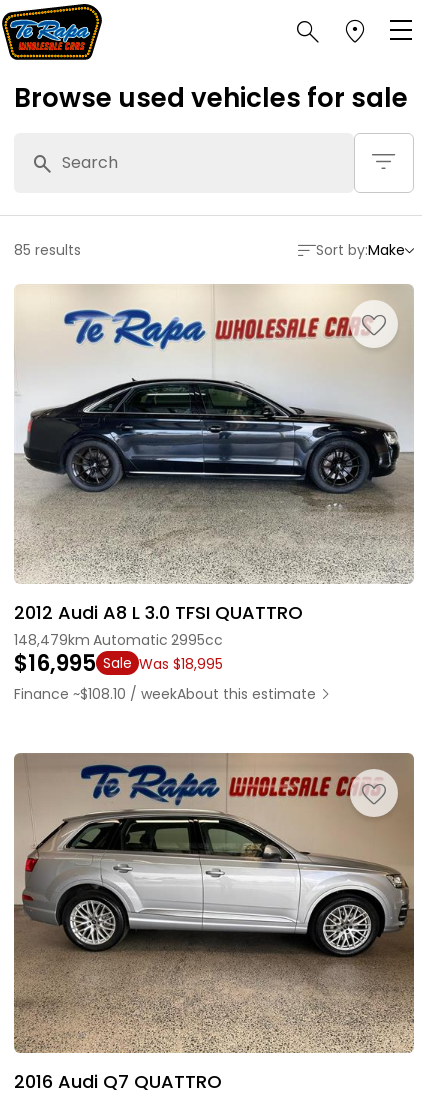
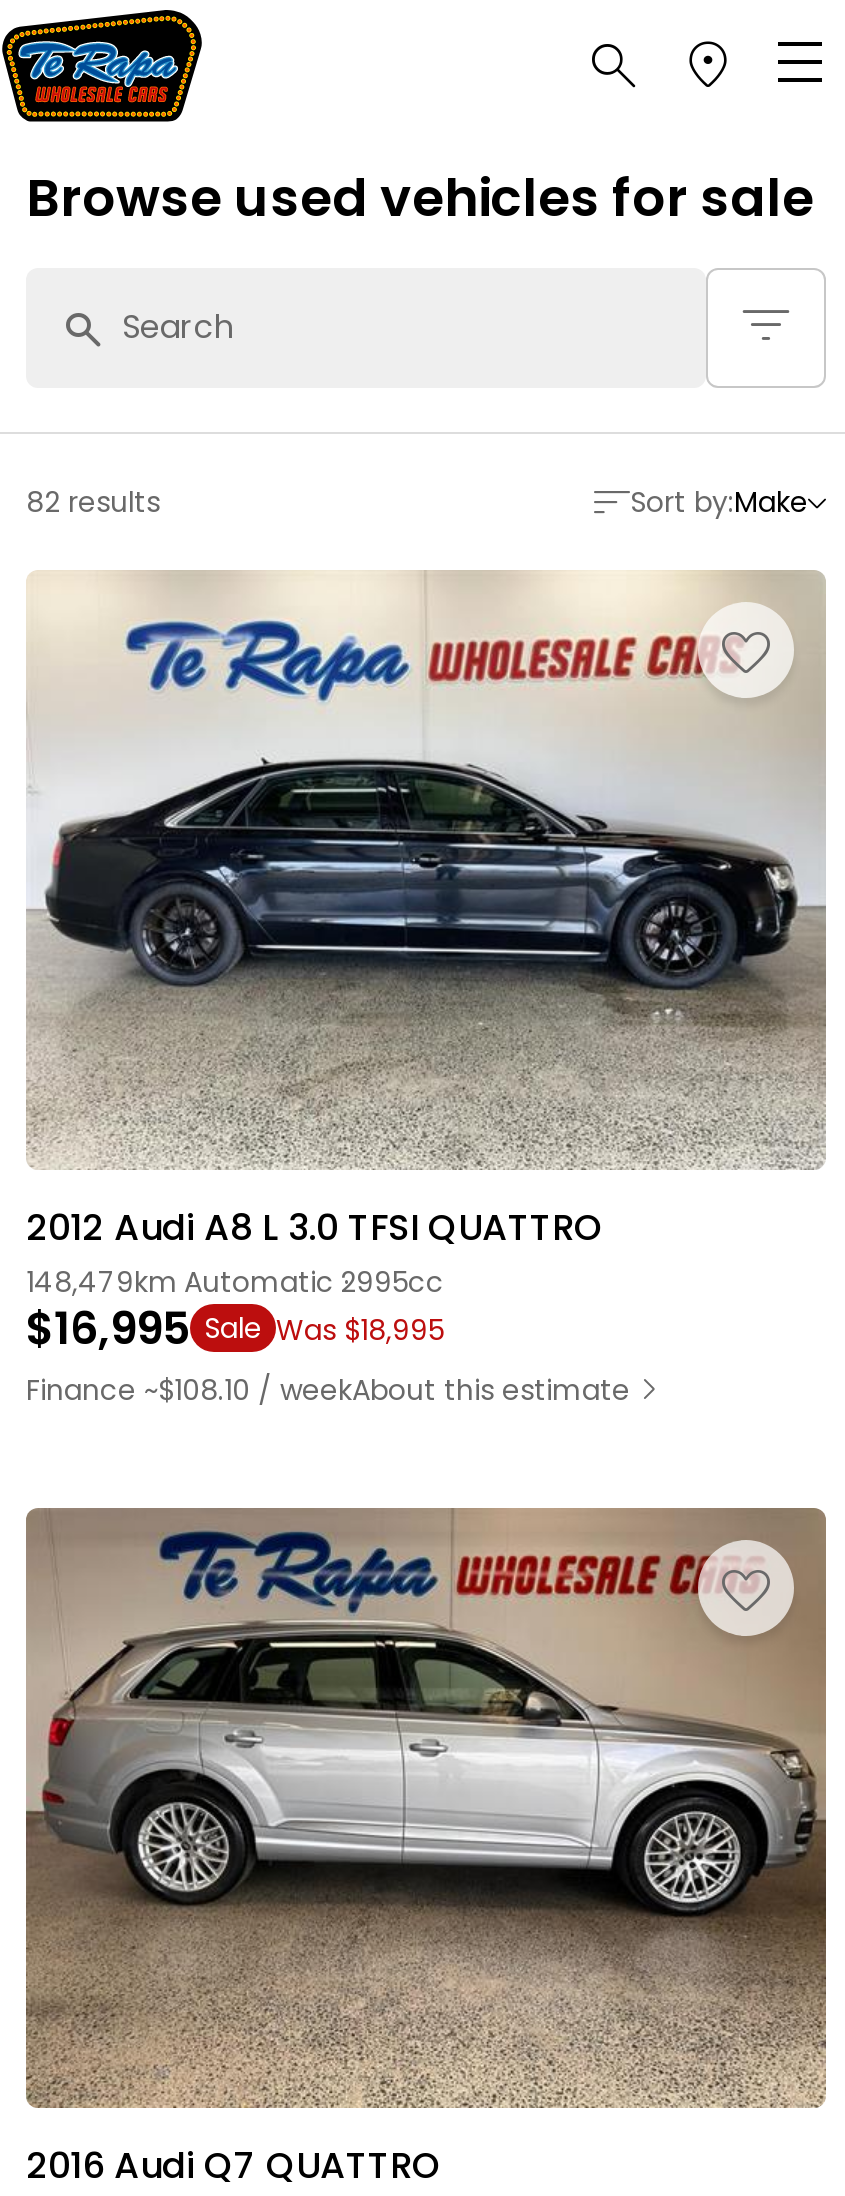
[14,240,81,260] 85 results -> [26,482,160,522] 82 results

